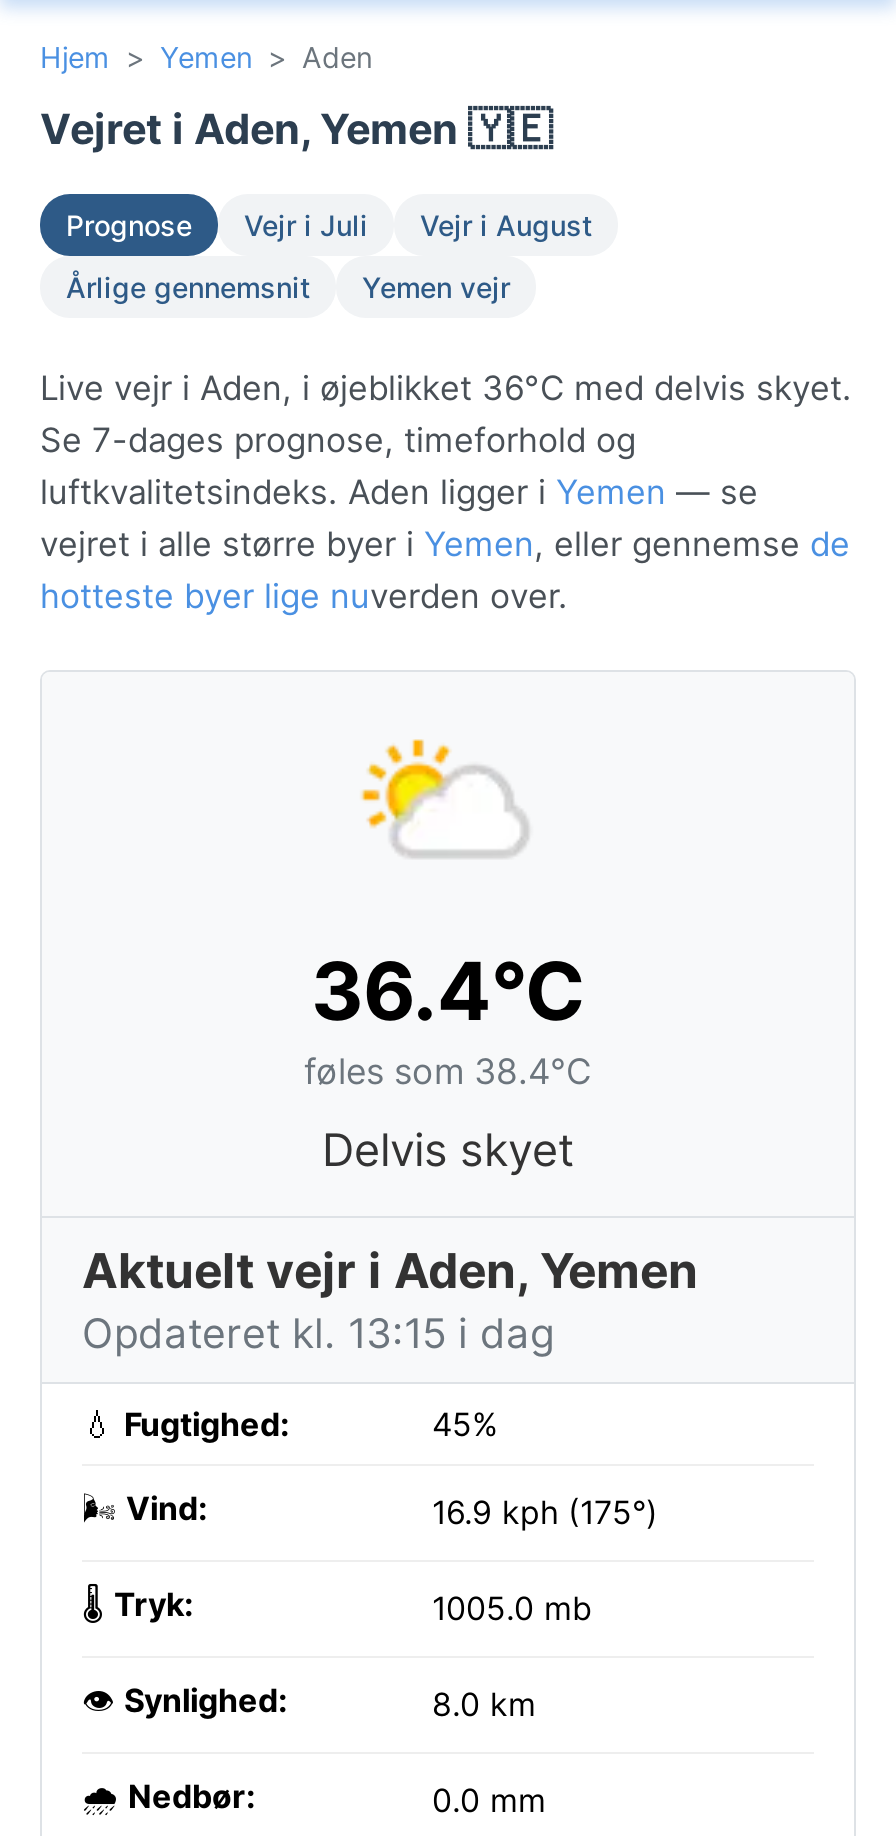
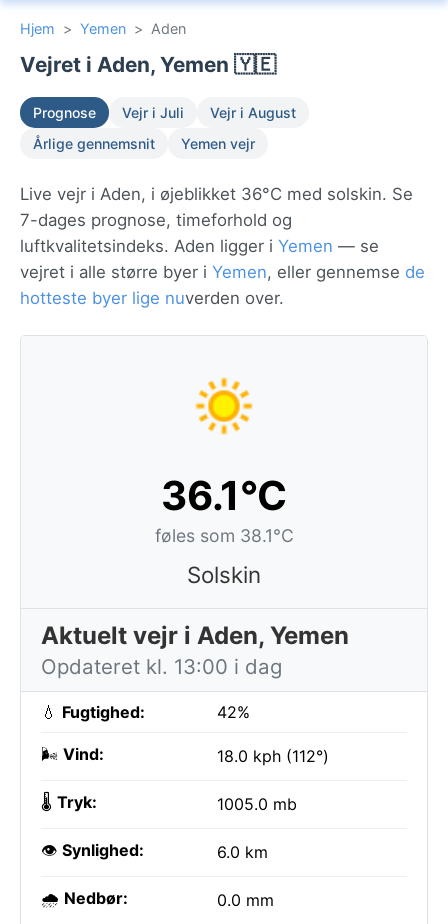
[40,368,852,460] Live vejr i Aden, i øjeblikket 36°C med delvis skyet. | Se 7-dages prognose, timeforhold og -> [20,184,413,230] Live vejr i Aden, i øjeblikket 36°C med solskin. Se | 7-dages prognose, timeforhold og
[304,738,592,1092] [image] | 36.4°C | føles som 38.4°C -> [154,370,293,546] [image] | 36.1°C | føles som 38.1°C
[322,1122,574,1176] Delvis skyet -> [187,561,261,588] Solskin
[82,1308,554,1358] Opdateret kl. 13:15 i dag -> [41,654,282,679] Opdateret kl. 13:00 i dag
[432,1404,498,1444] 45% -> [217,702,250,722] 42%
[432,1492,658,1532] 16.9 kph (175°) -> [217,746,329,766] 18.0 kph (112°)
[432,1684,536,1724] 8.0 km -> [217,842,268,862] 6.0 km

